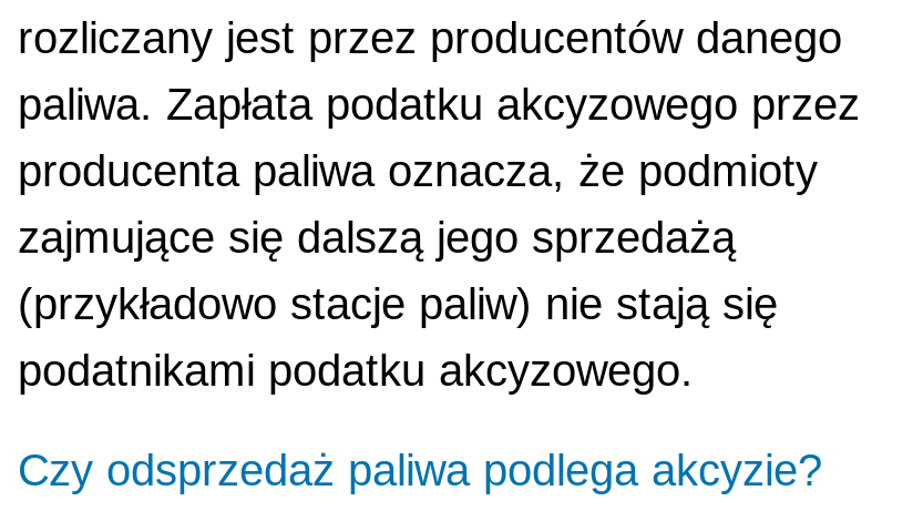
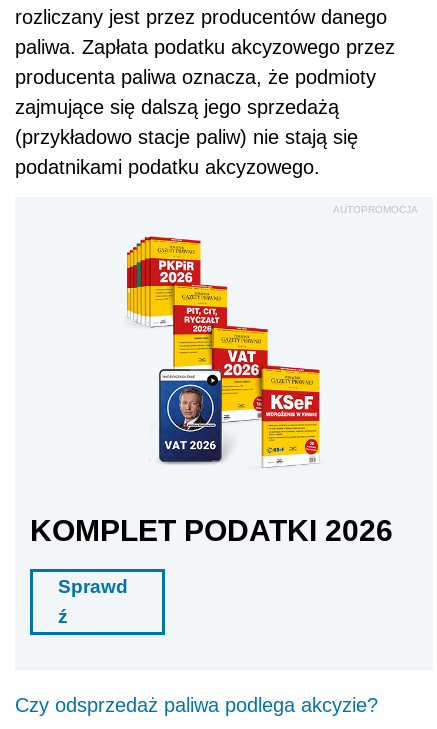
none -> [30,514,393,627] KOMPLET PODATKI 2026 | Sprawd | ź
none -> [126,235,321,469] [image]
none -> [333,204,418,215] AUTOPROMOCJA

